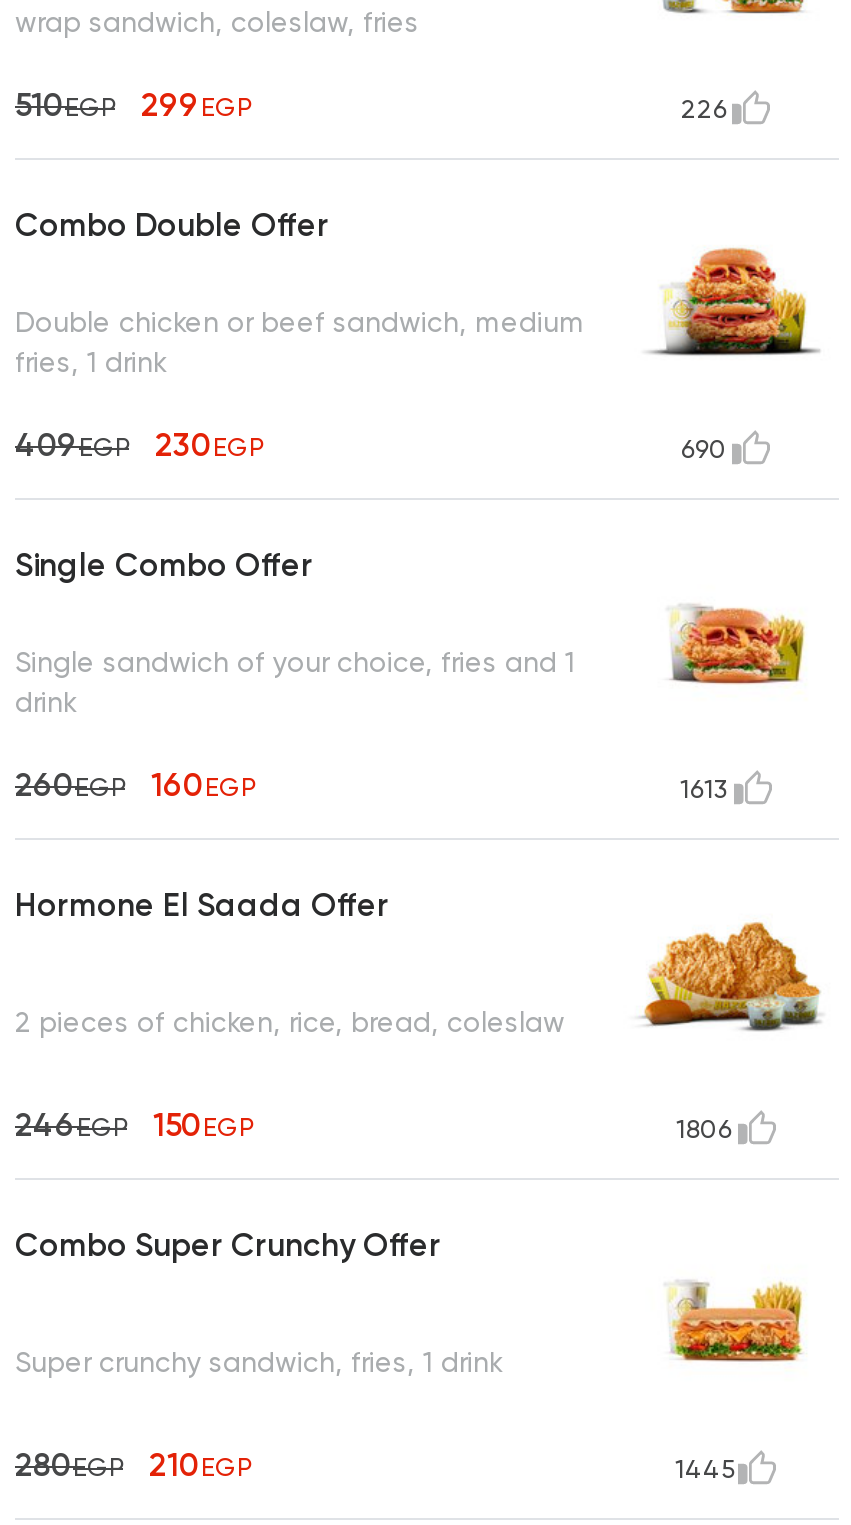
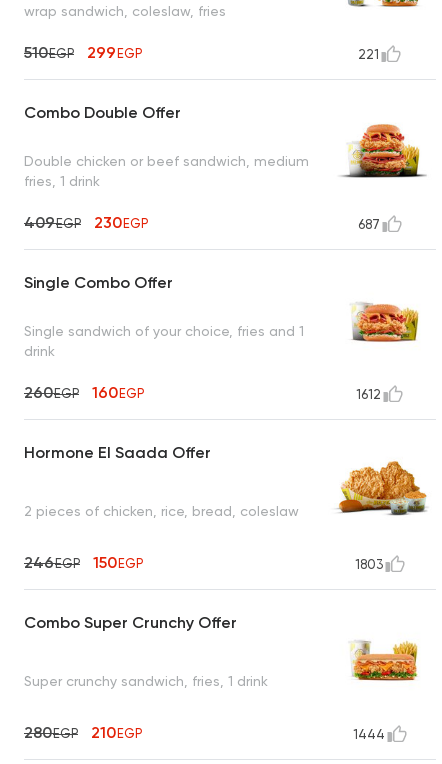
[681,95,727,125] 226 -> [358,47,379,62] 221
[681,435,727,465] 690 -> [357,217,379,232] 687
[680,775,728,805] 1613 -> [356,387,381,402] 1612
[676,1115,732,1145] 1806 -> [354,557,382,572] 1803
[675,1455,733,1485] 1445 -> [352,727,384,742] 1444

